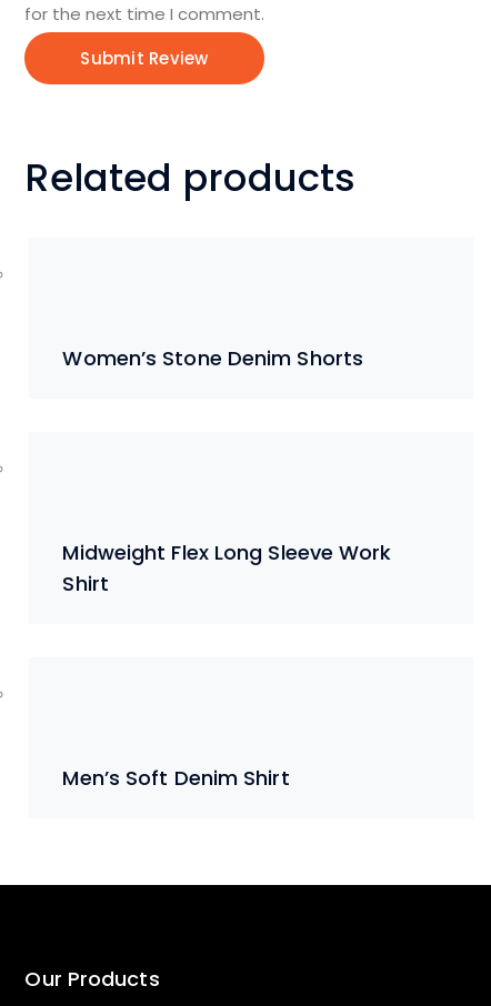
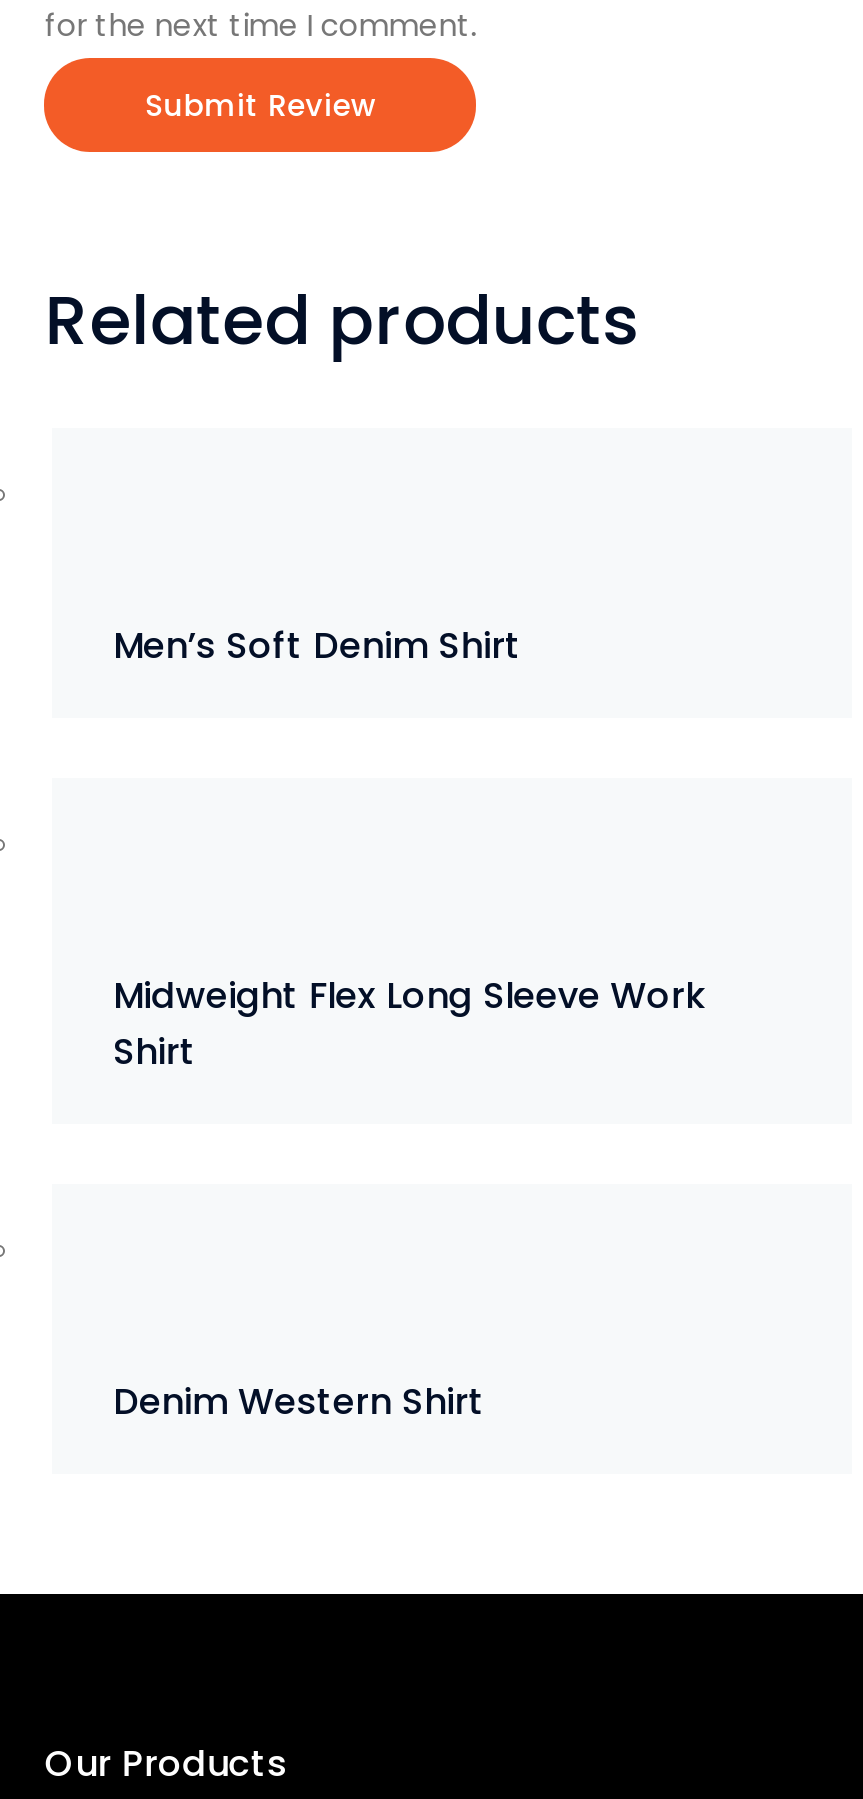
[63,345,363,372] Women’s Stone Denim Shorts -> none
none -> [113,1377,485,1427] Denim Western Shirt
moved [63,764,289,792] -> [113,621,521,671]: Men’s Soft Denim Shirt

